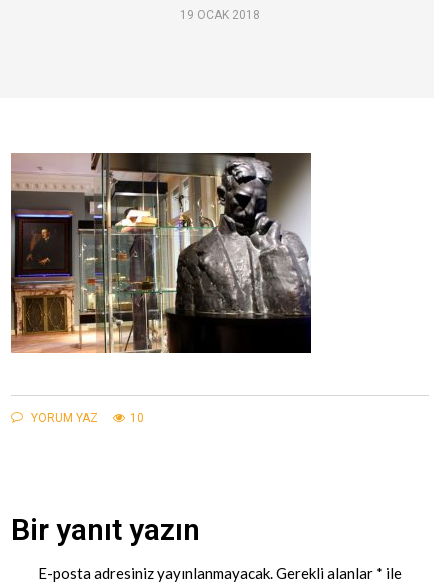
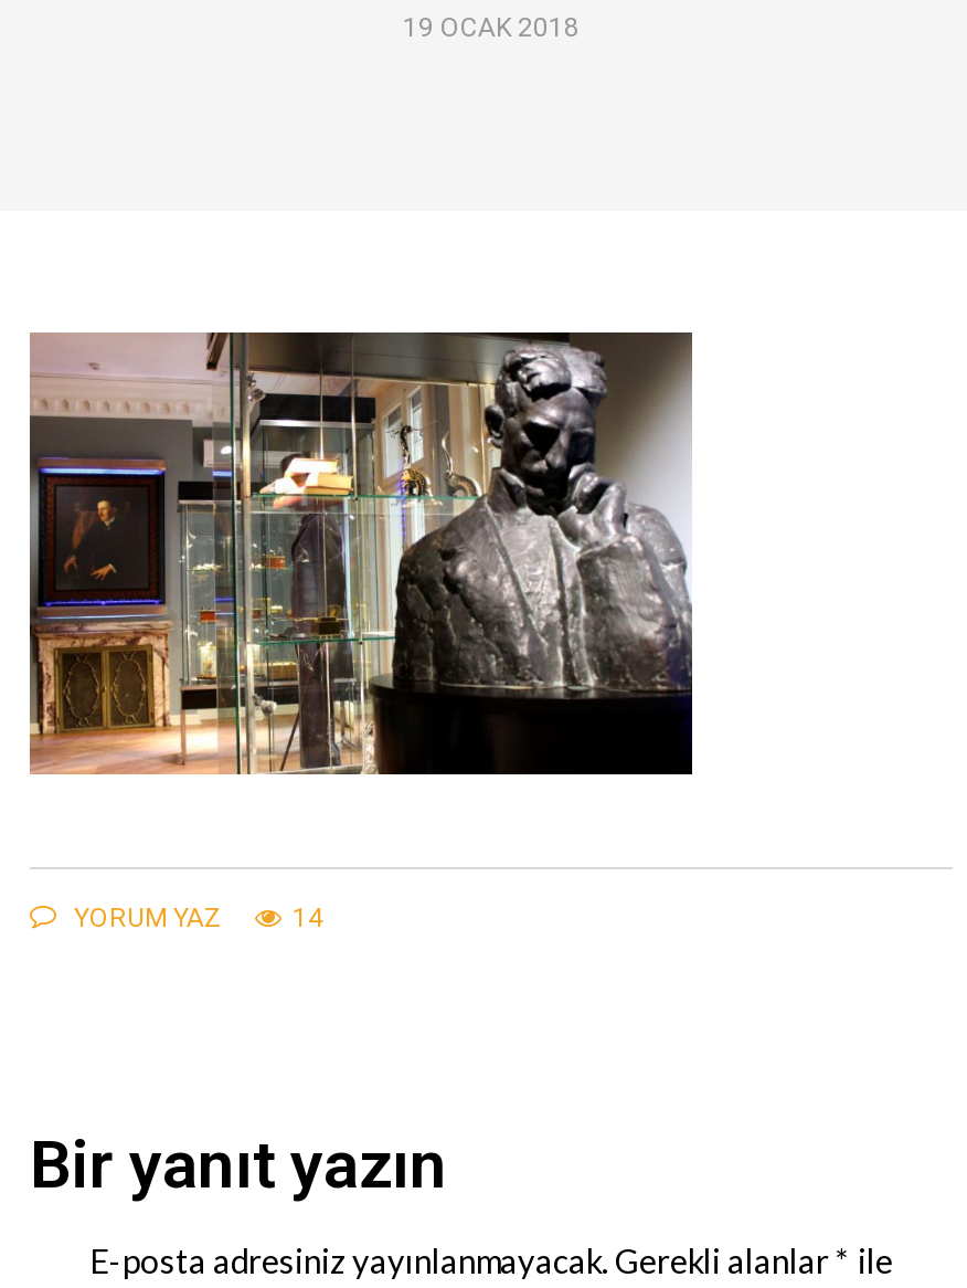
[130,411,144,425] 10 -> [293,901,323,932] 14

